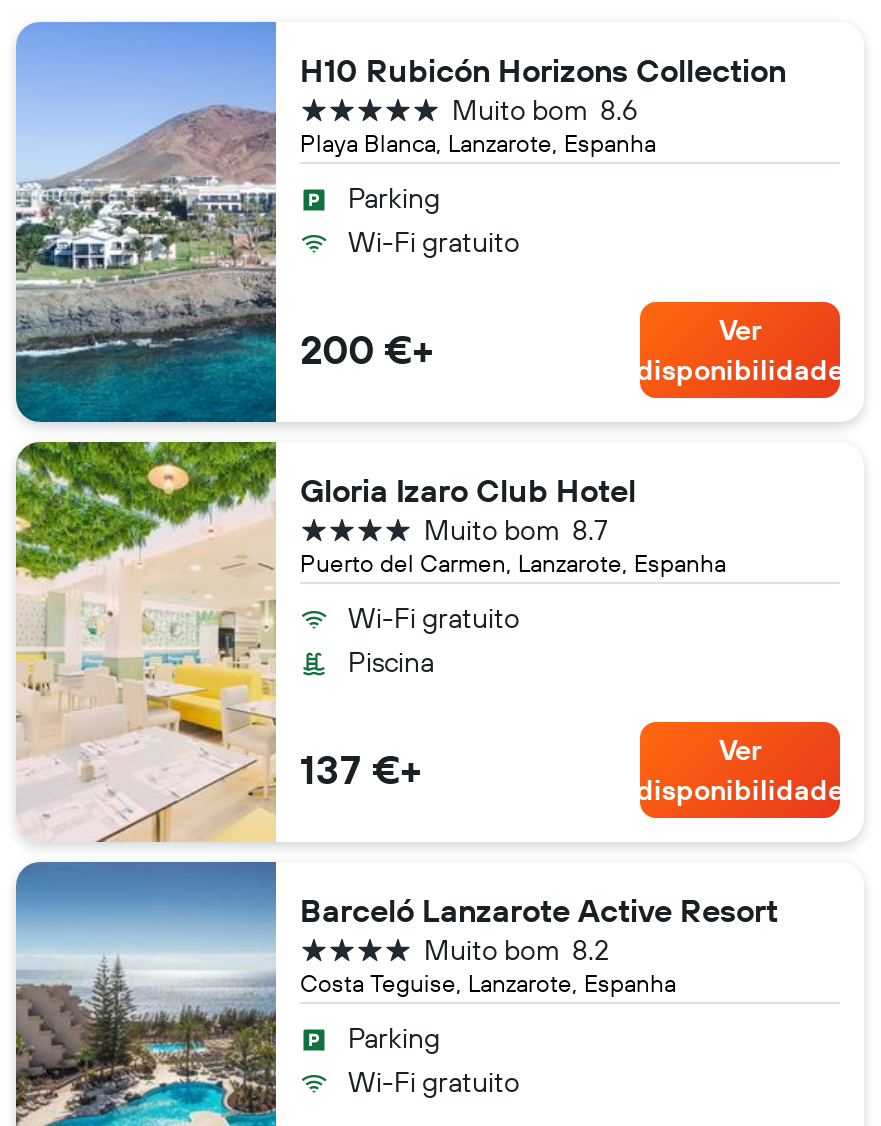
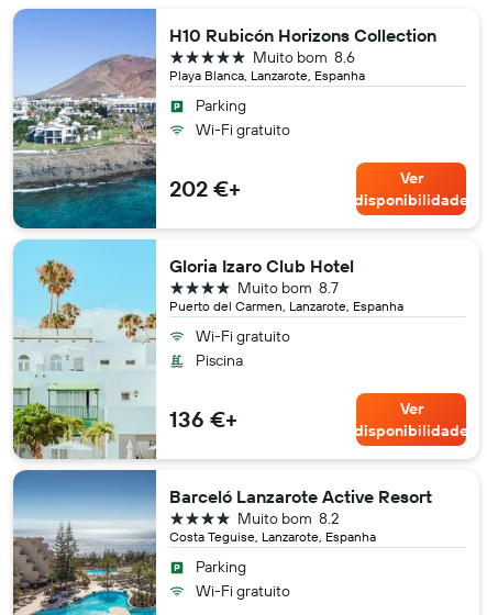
[300,323,434,373] 200 €+ -> [169,174,241,202] 202 €+
[14,440,422,842] [image] | 137 €+ -> [12,238,237,460] [image] | 136 €+

